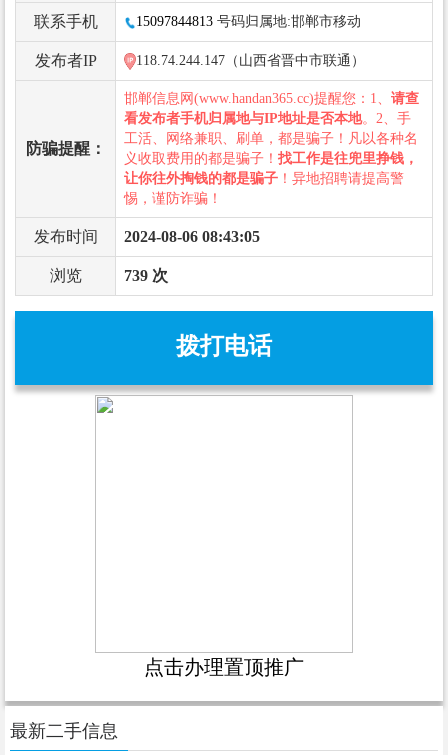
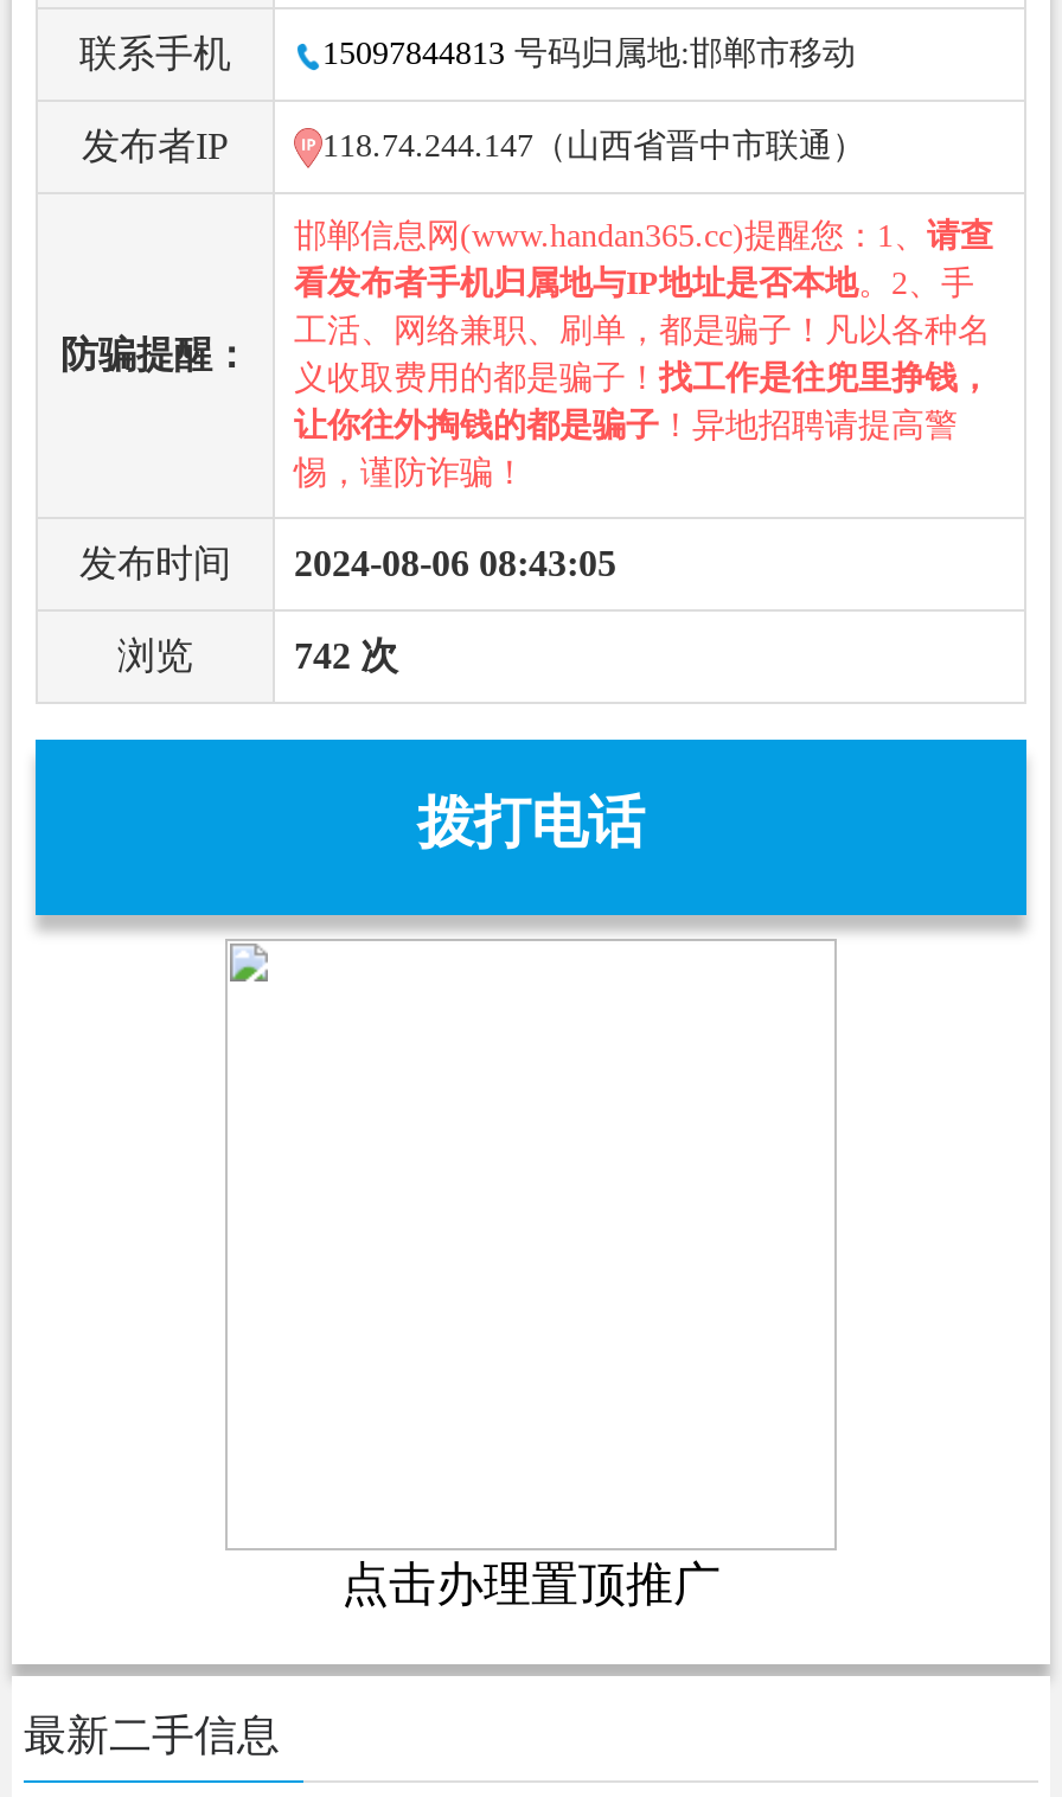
[124,267,168,284] 739 次 -> [294,635,398,675] 742 次

